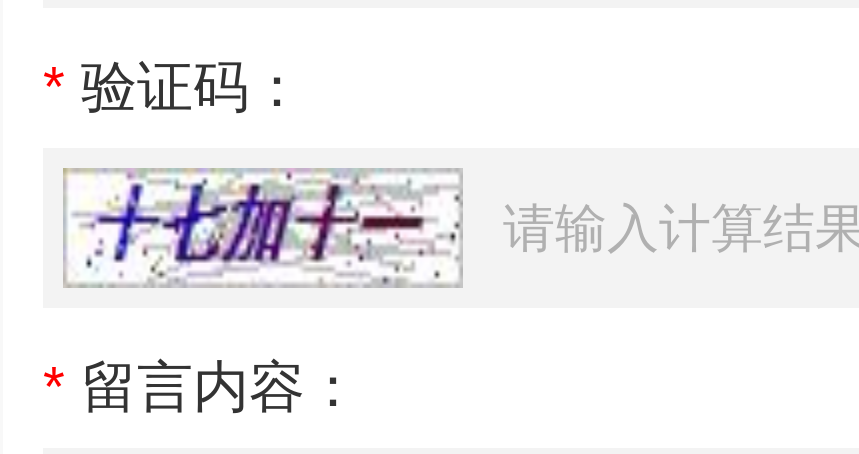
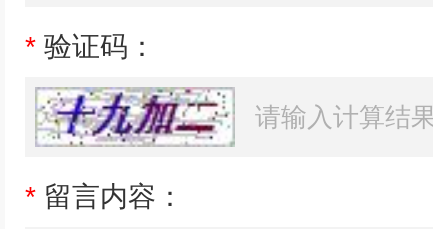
[65,168,461,286] [image] -> [36,87,234,146] [image]

